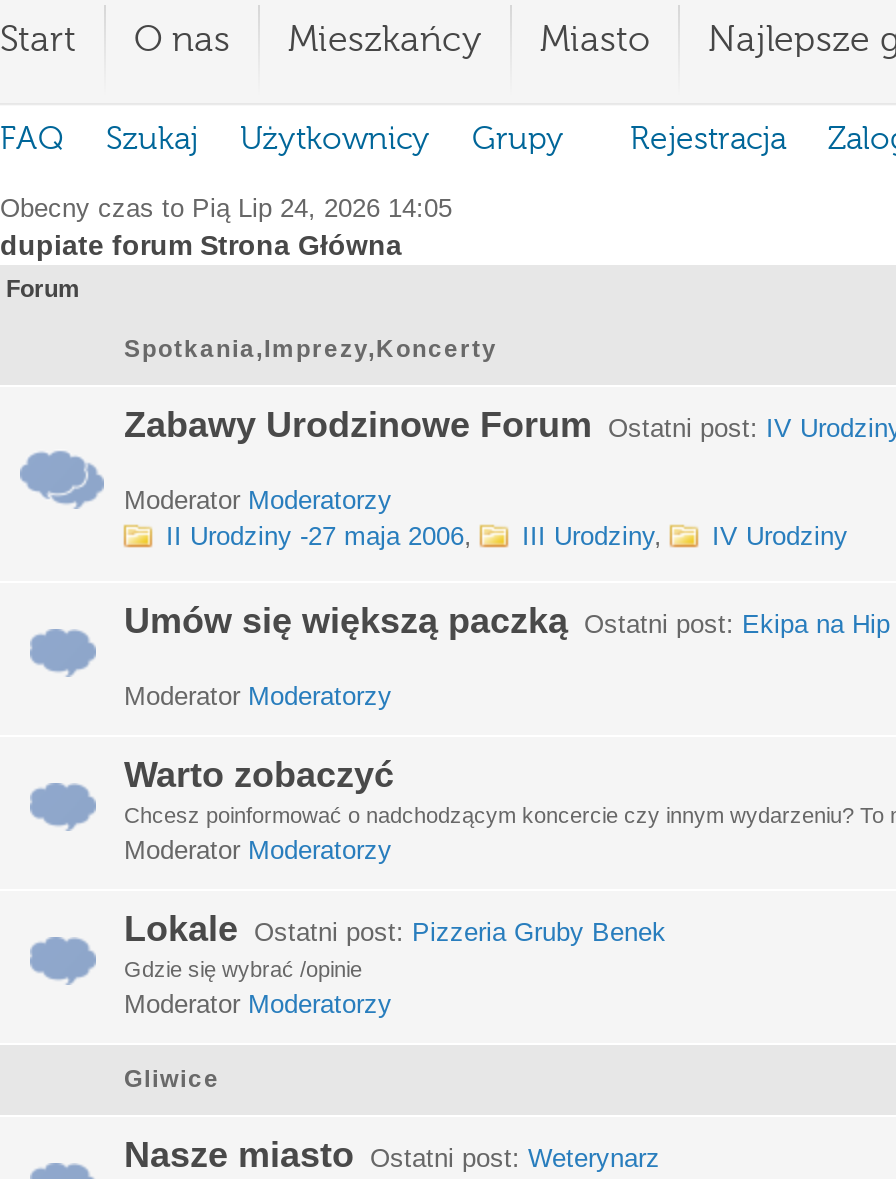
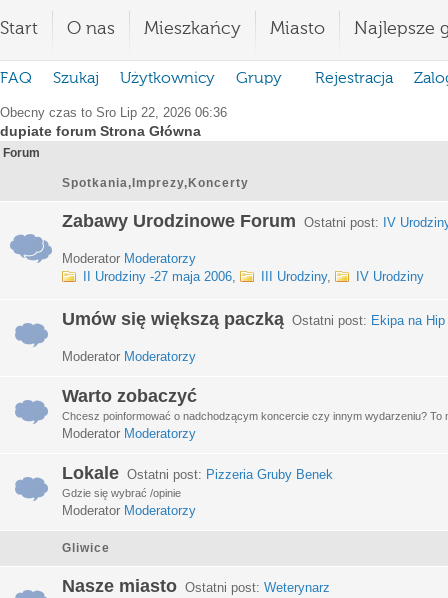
[0,193,452,223] Obecny czas to Pią Lip 24, 2026 14:05 -> [0,105,227,120] Obecny czas to Sro Lip 22, 2026 06:36

